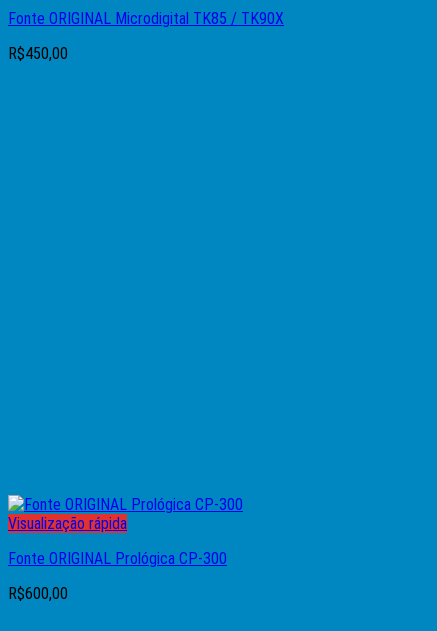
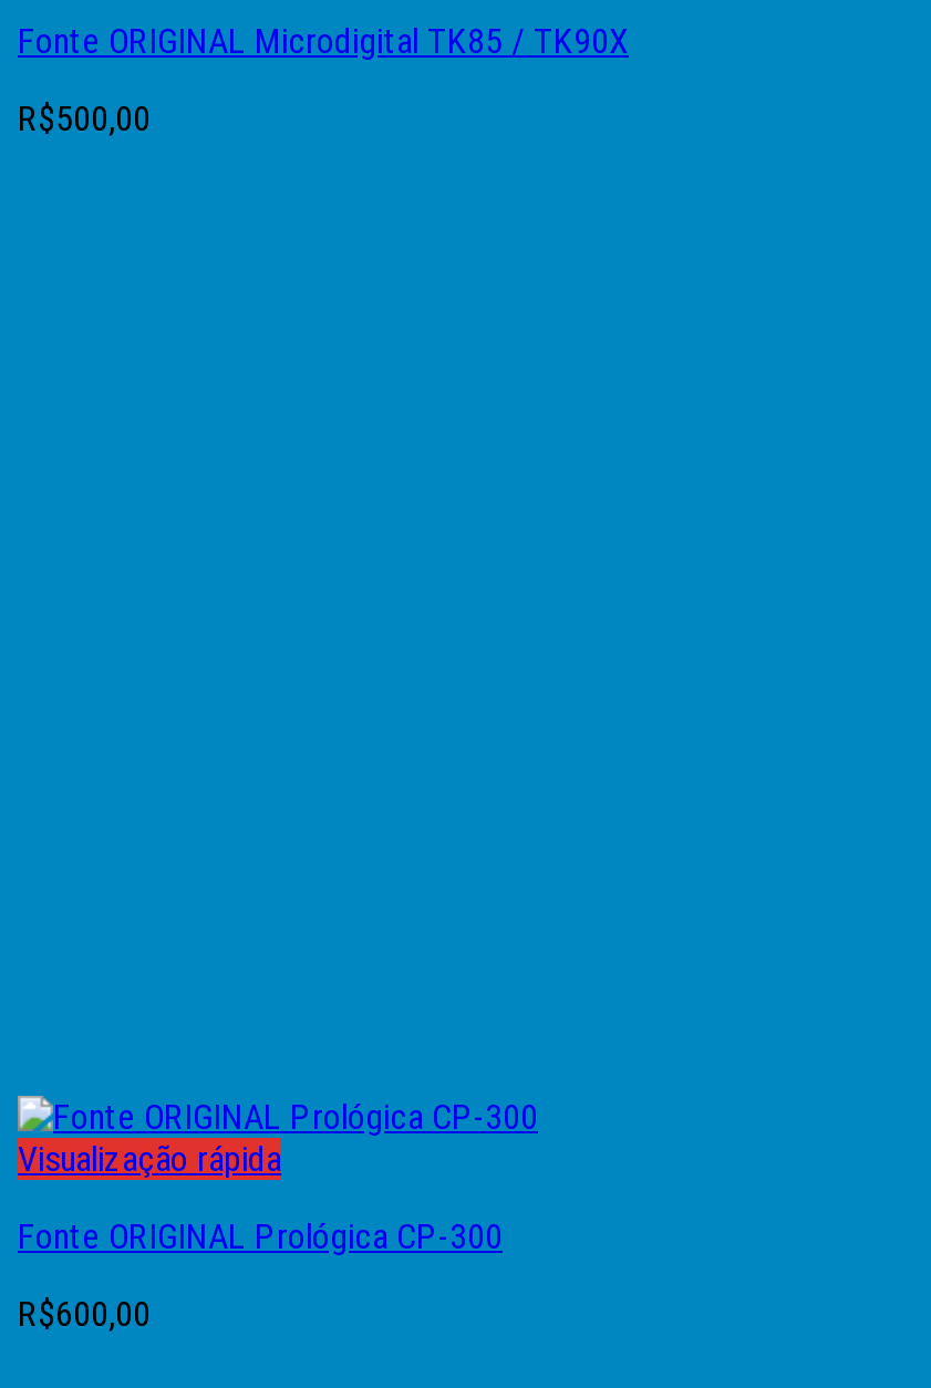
[8,44,68,63] R$450,00 -> [18,97,151,139] R$500,00

